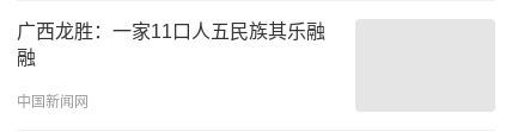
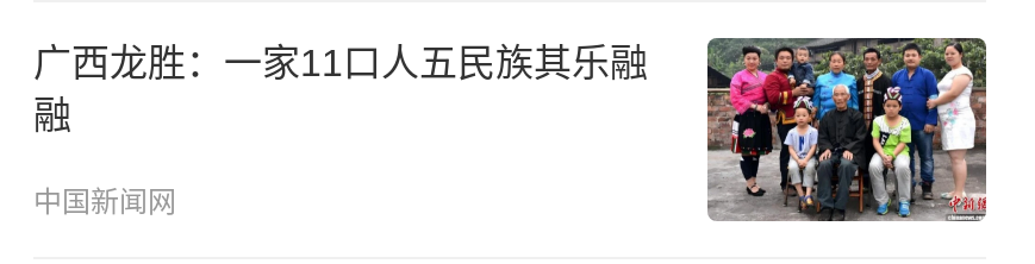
none -> [705,36,989,224] [image]

